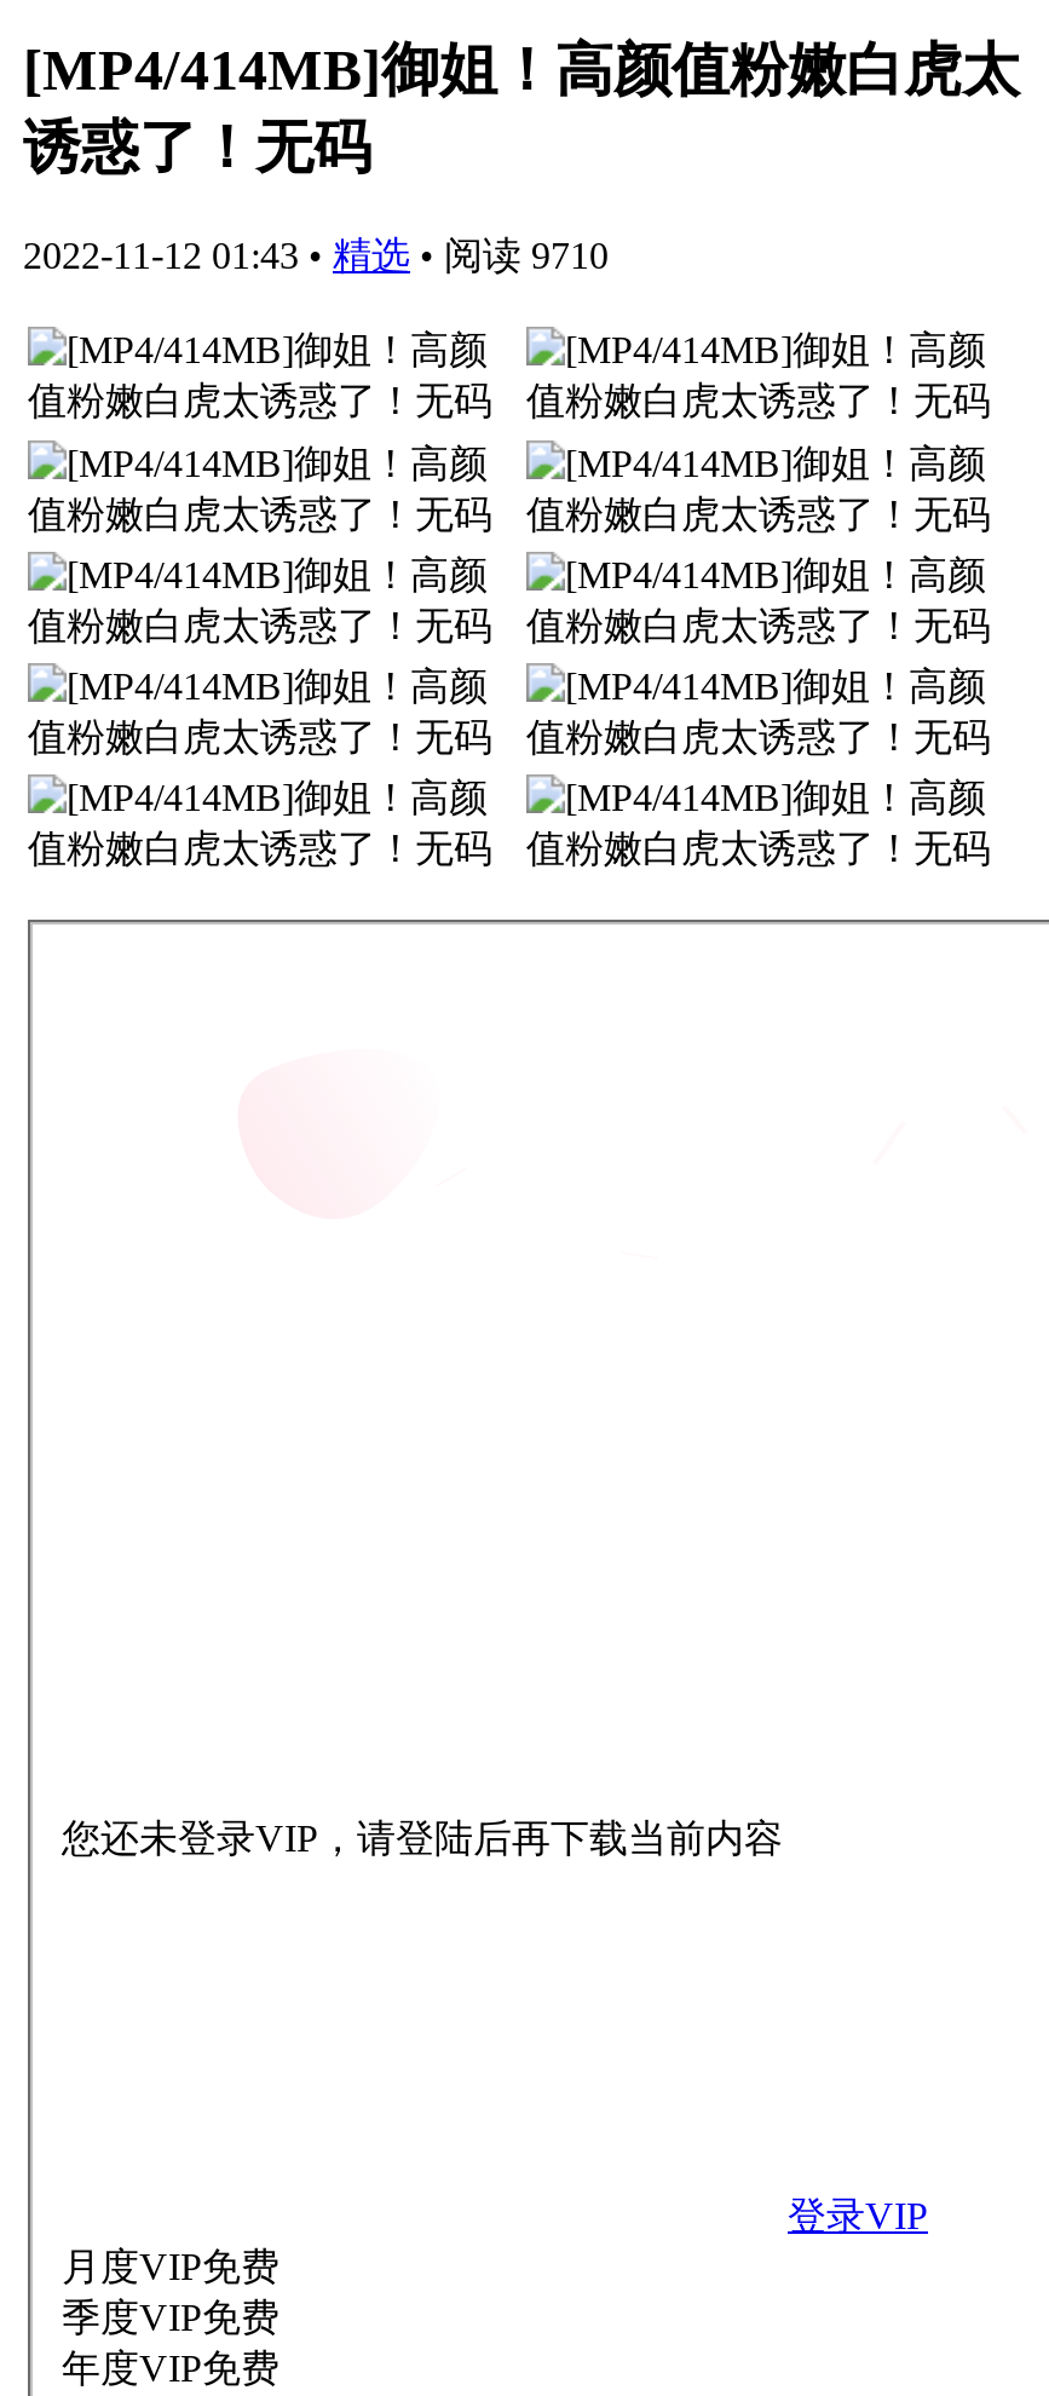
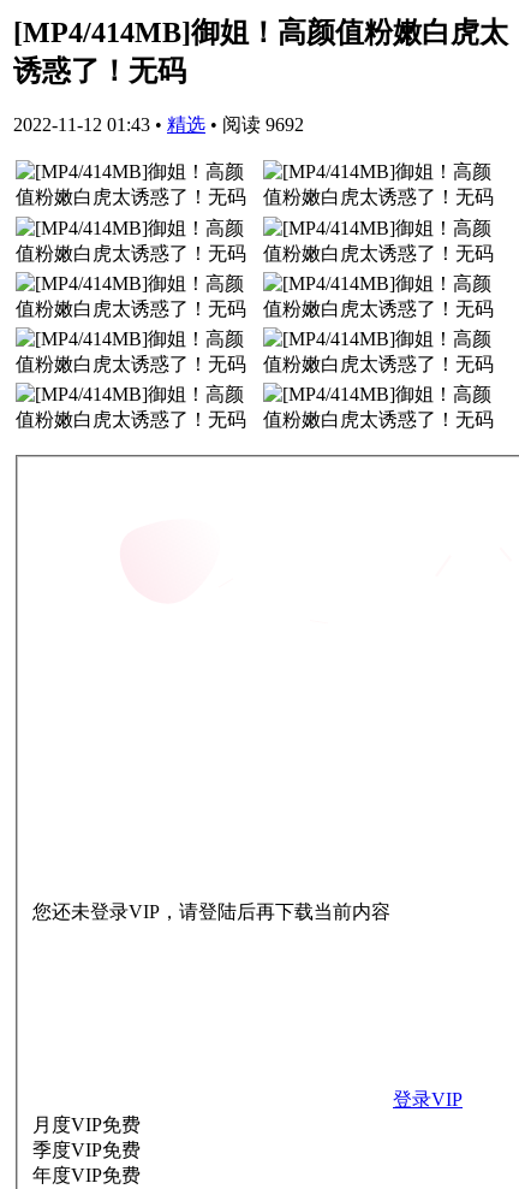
[23,236,609,277] 2022-11-12 01:43 • 精选 • 阅读 9710 -> [13,115,304,135] 2022-11-12 01:43 • 精选 • 阅读 9692

